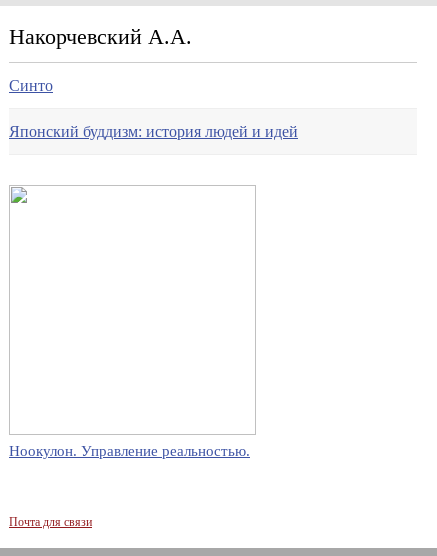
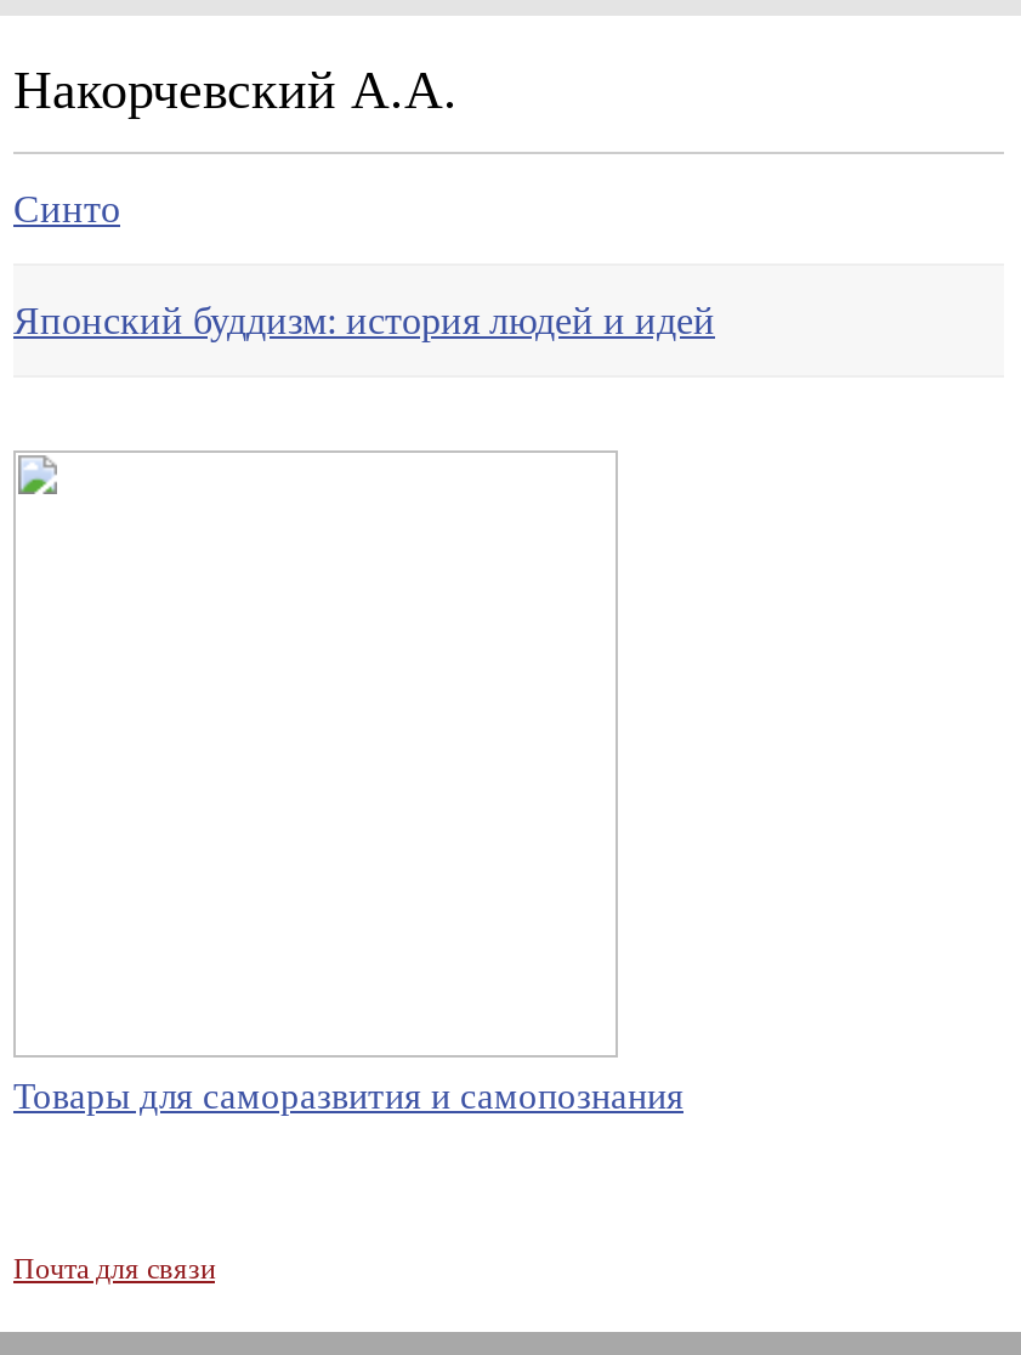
[9,443,250,459] Ноокулон. Управление реальностью. -> [13,1077,683,1116] Товары для саморазвития и самопознания

